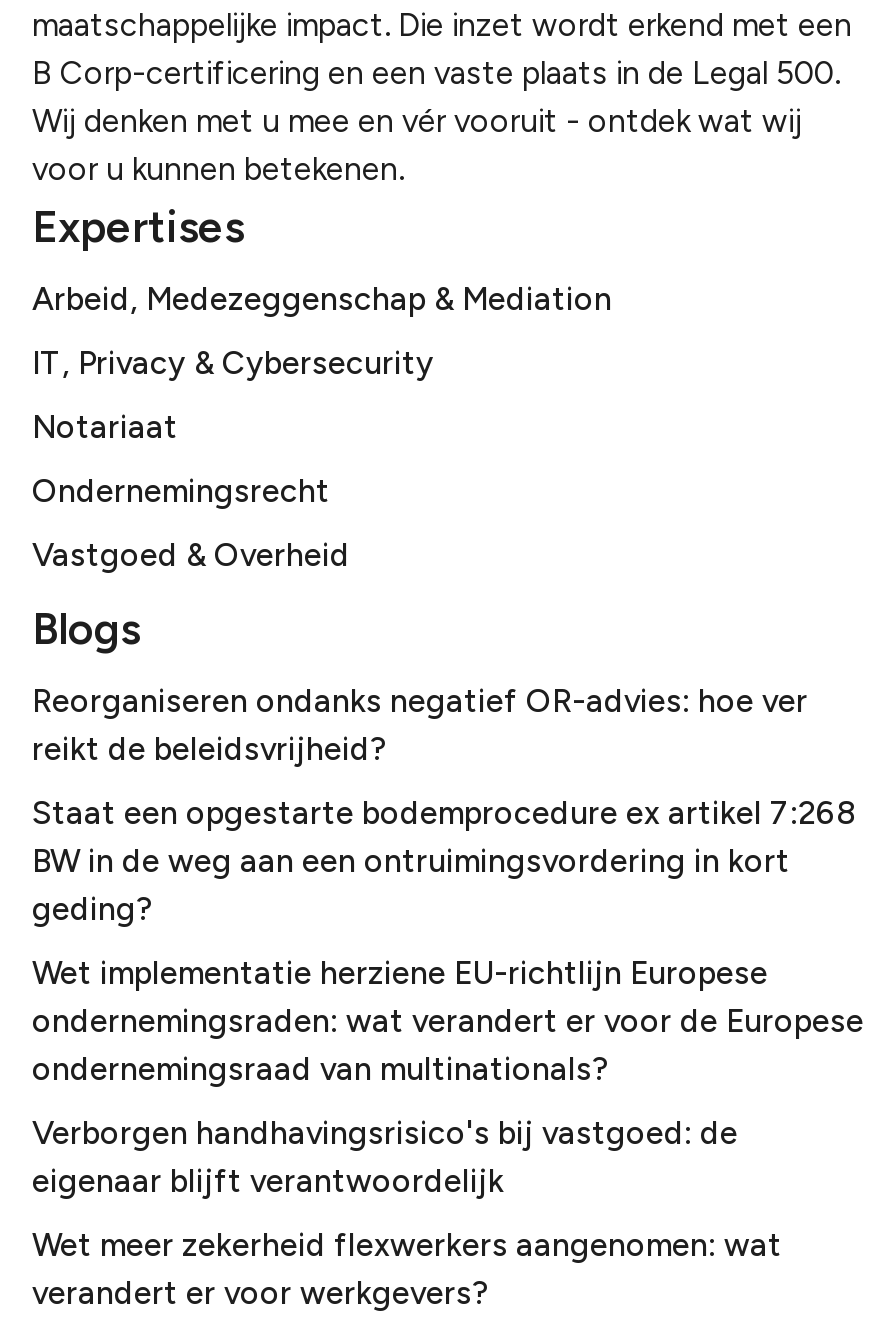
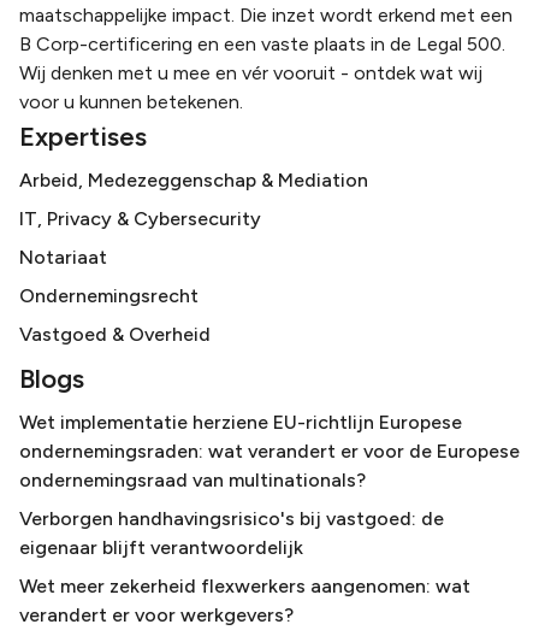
[32,682,856,928] Reorganiseren ondanks negatief OR-advies: hoe ver | reikt de beleidsvrijheid? | Staat een opgestarte bodemprocedure ex artikel 7:268 | BW in de weg aan een ontruimingsvordering in kort | geding? -> none

